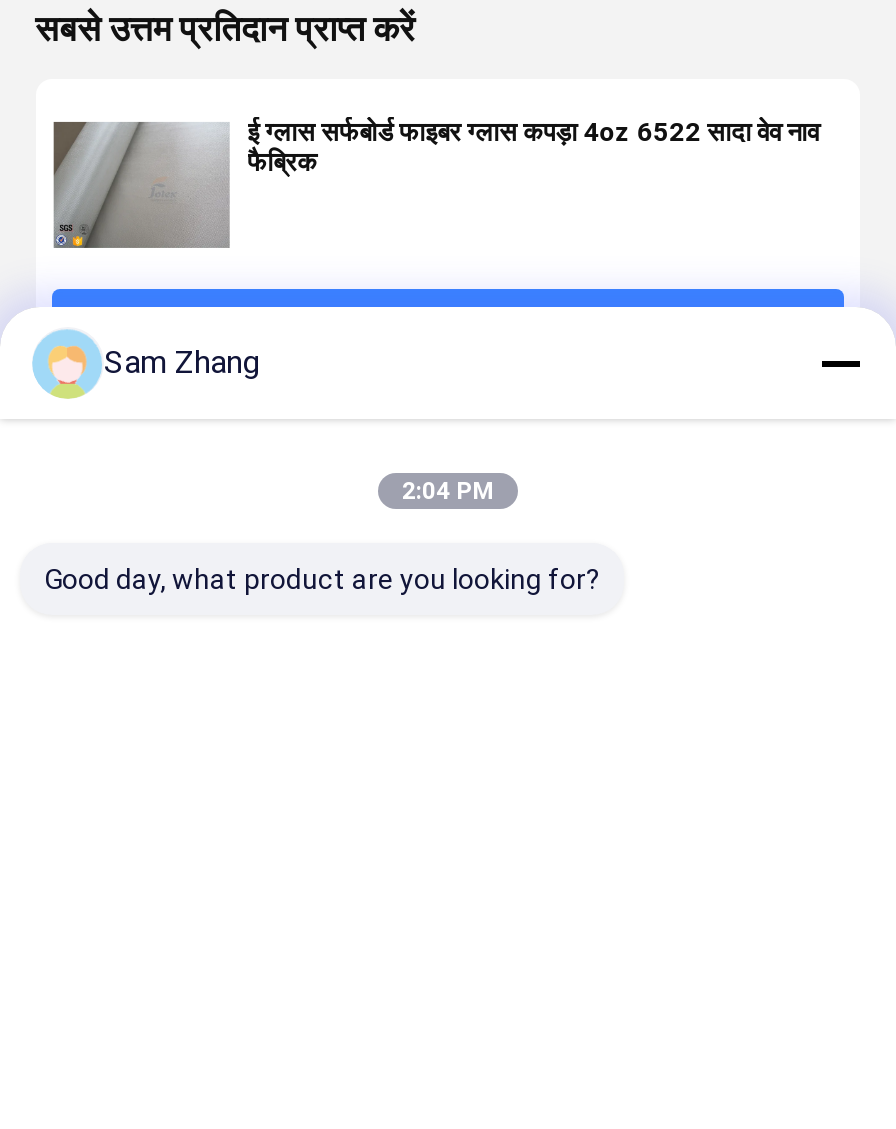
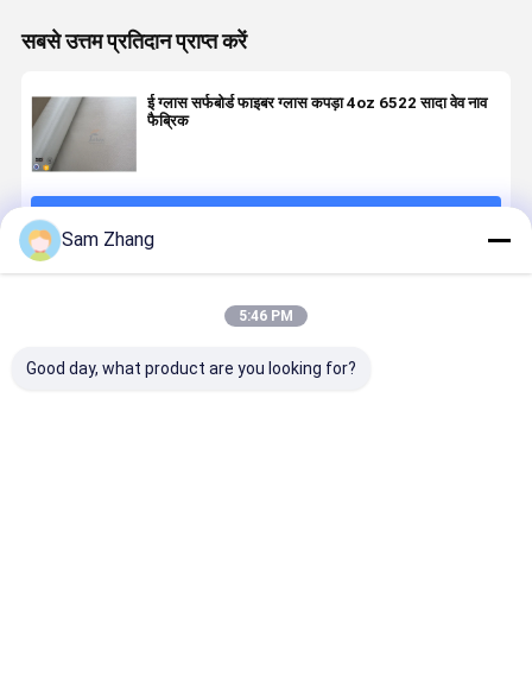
[402,477,494,505] 2:04 PM -> [239,308,293,324] 5:46 PM

